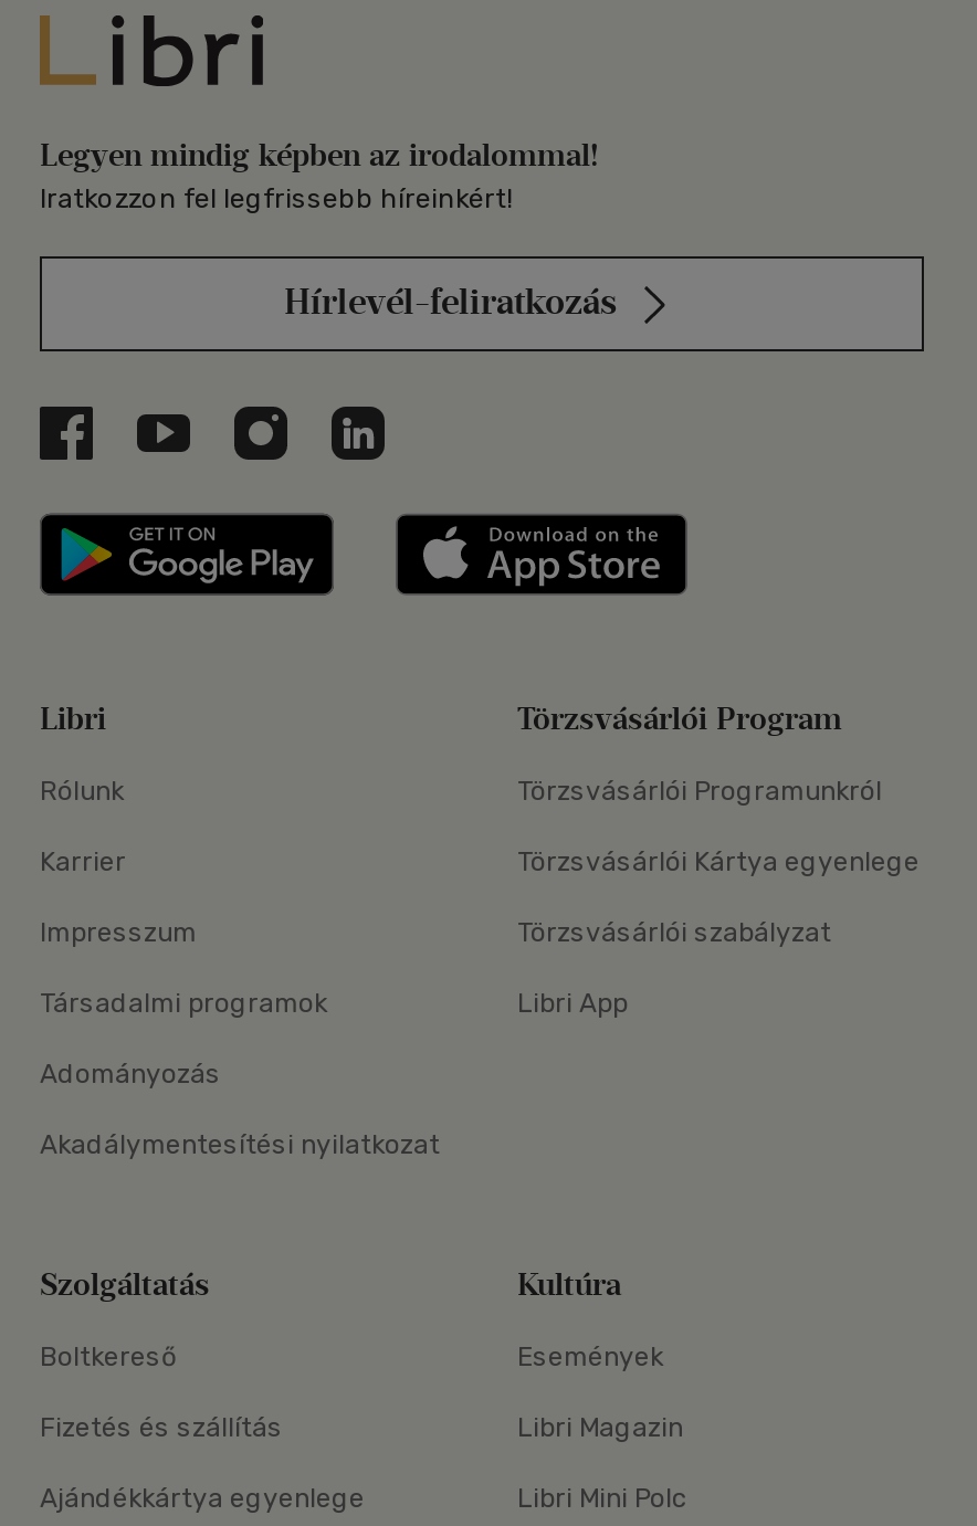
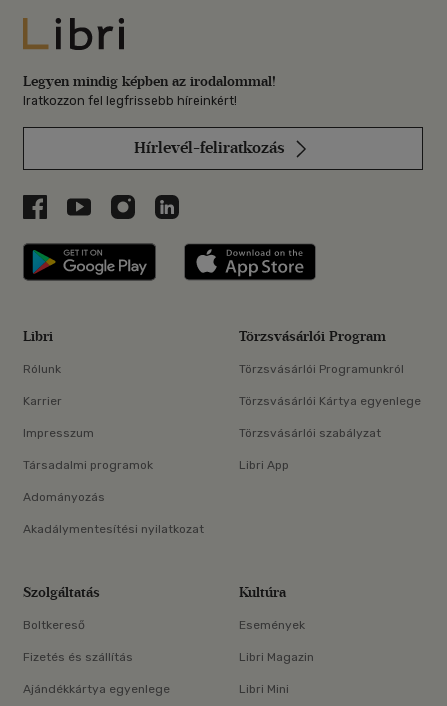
[517,1483,687,1514] Libri Mini Polc -> [239,682,289,696] Libri Mini

